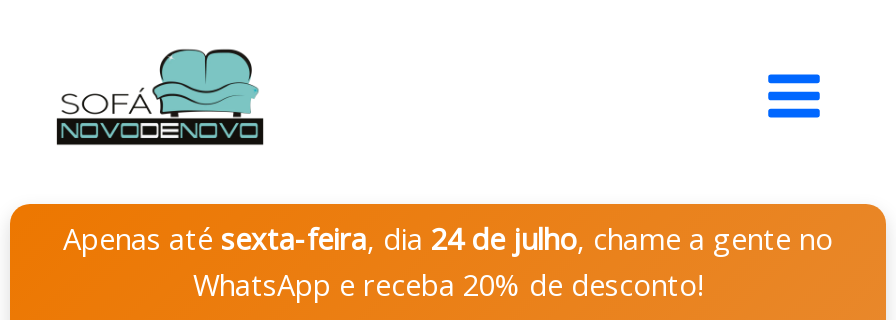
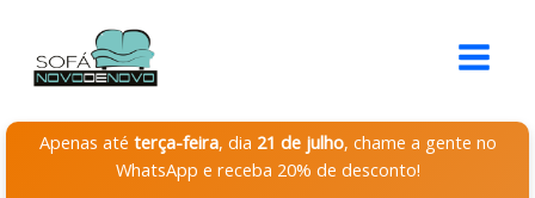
[63,217,833,257] Apenas até sexta-feira, dia 24 de julho, chame a gente no -> [39,130,496,153] Apenas até terça-feira, dia 21 de julho, chame a gente no

